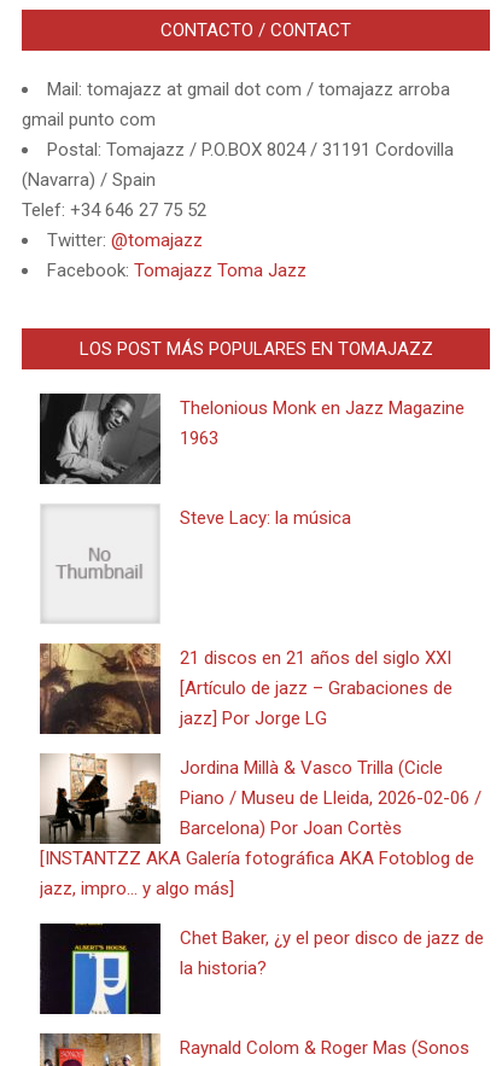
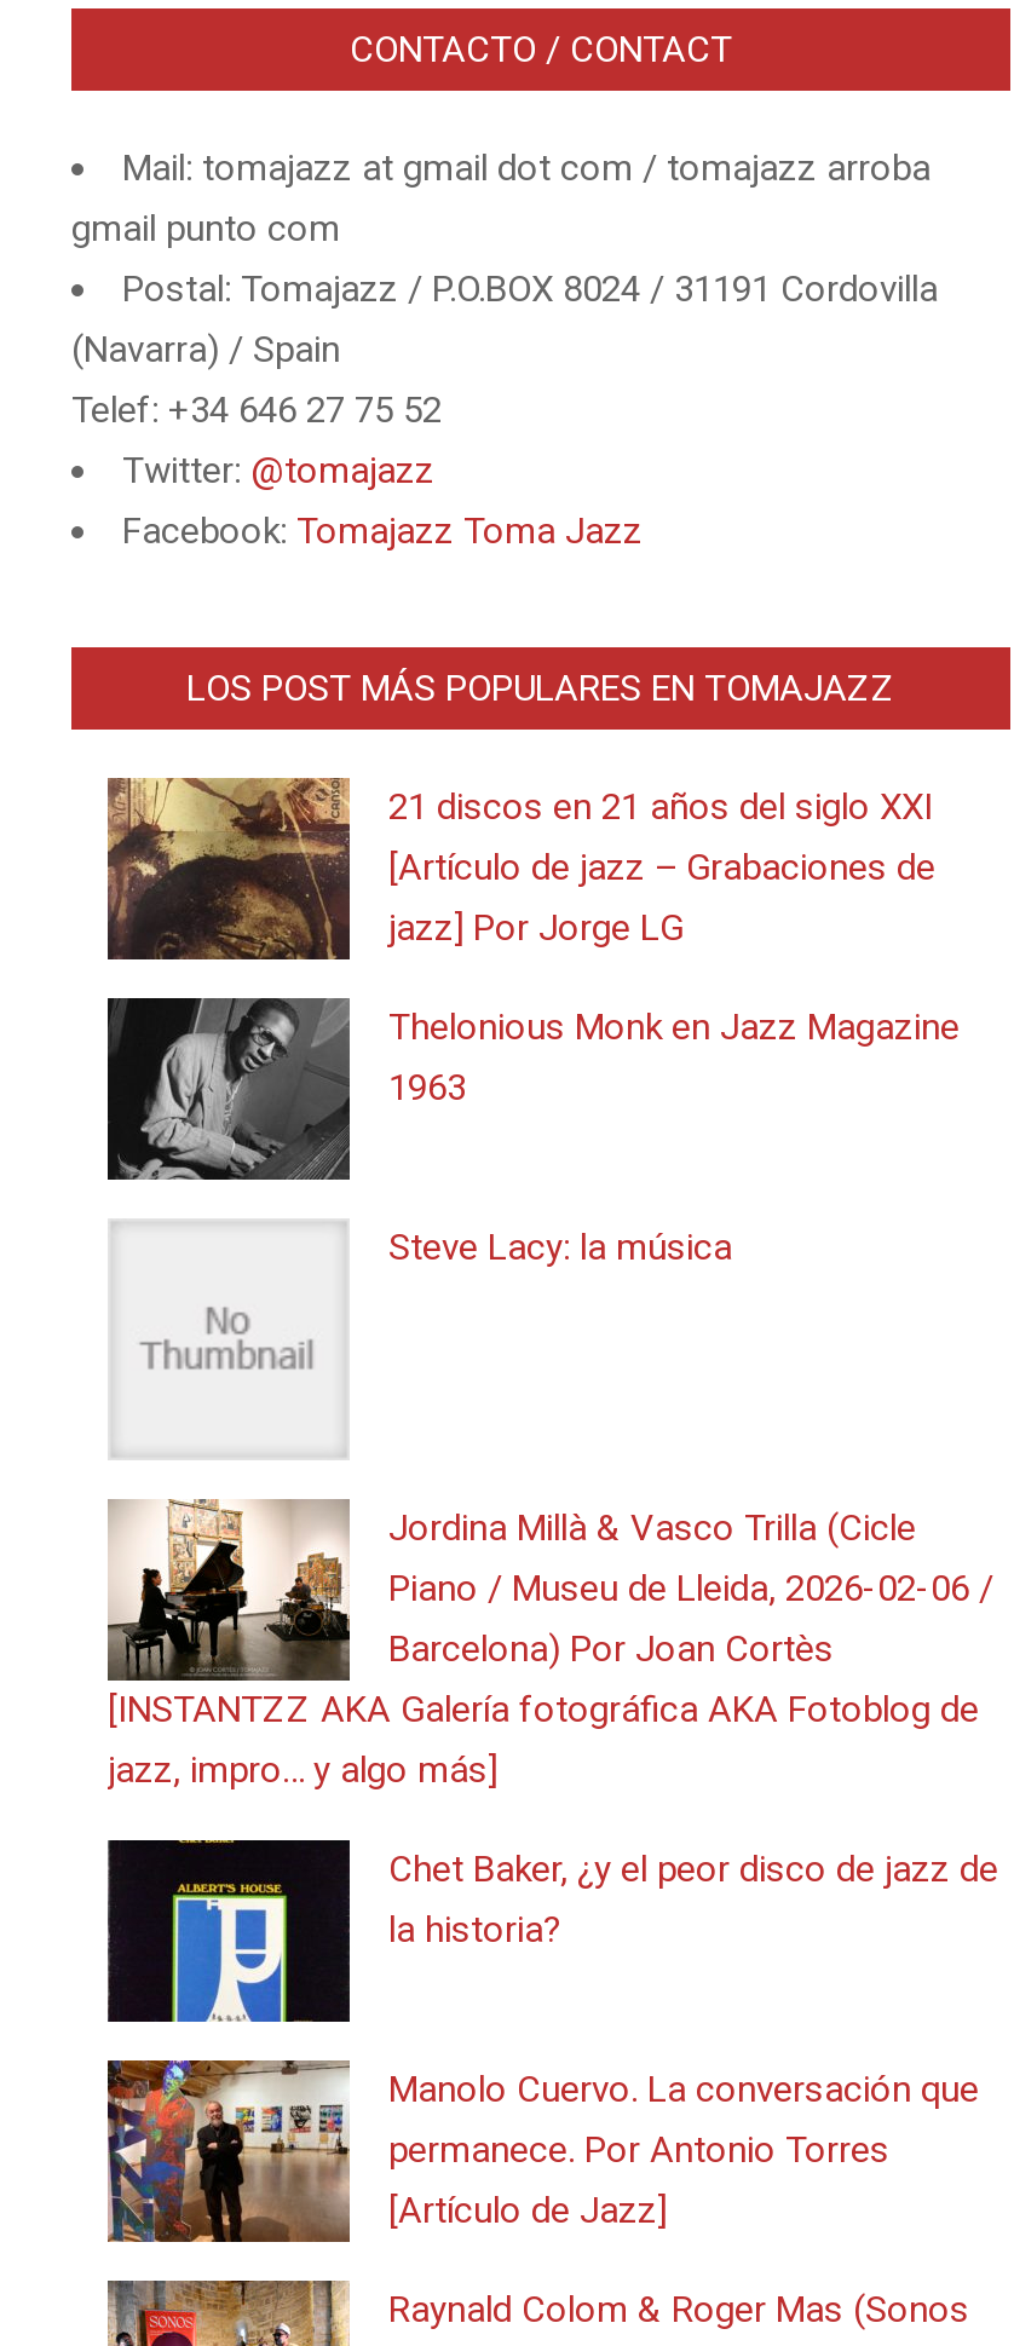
moved [39,642,453,734] -> [105,776,935,959]: [image] | 21 discos en 21 años del siglo XXI | [Artículo de jazz – Grabaciones de | jazz] Por Jorge LG
none -> [108,2058,979,2244] [image] | Manolo Cuervo. La conversación que | permanece. Por Antonio Torres | [Artículo de Jazz]

